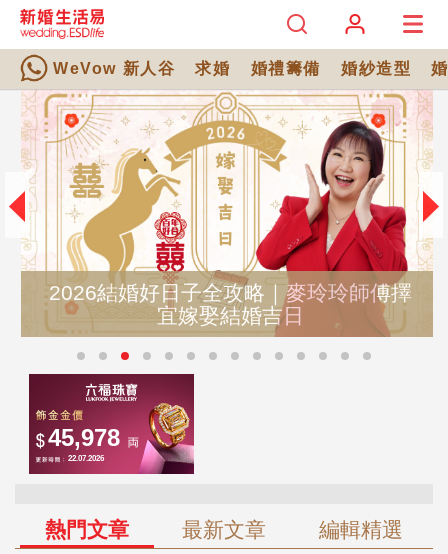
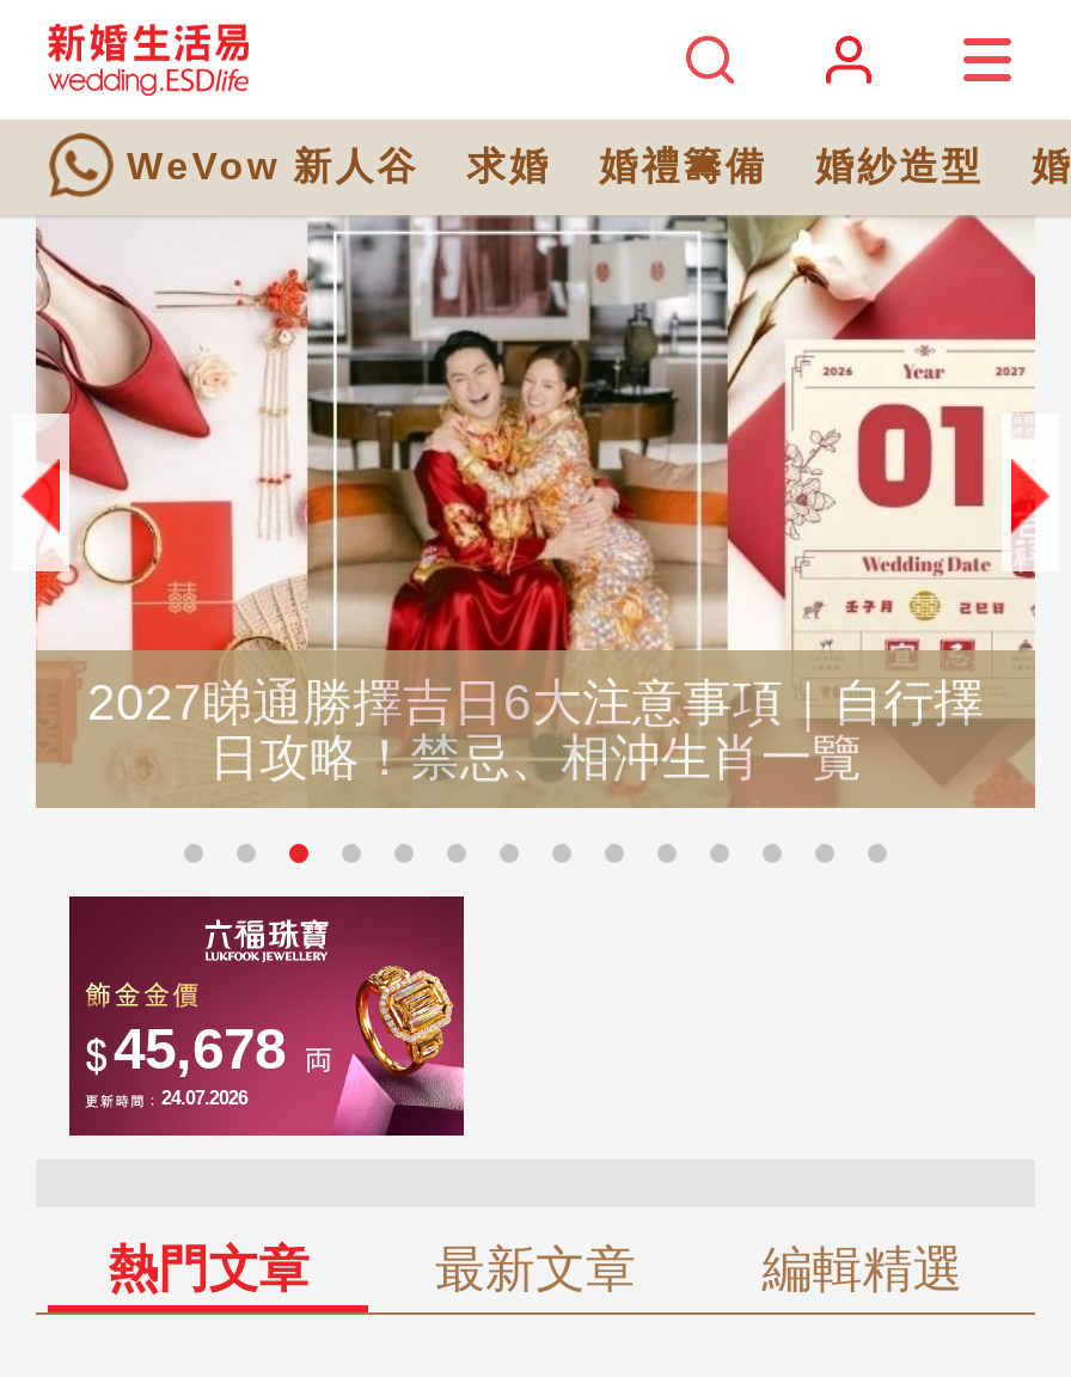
[15,89,433,337] [image] | 2026結婚好日子全攻略｜麥玲玲師傅擇 | 宜嫁娶結婚吉日 -> [33,213,1038,810] [image] | 2027睇通勝擇吉日6大注意事項｜自行擇 | 日攻略！禁忌、相沖生肖一覽

